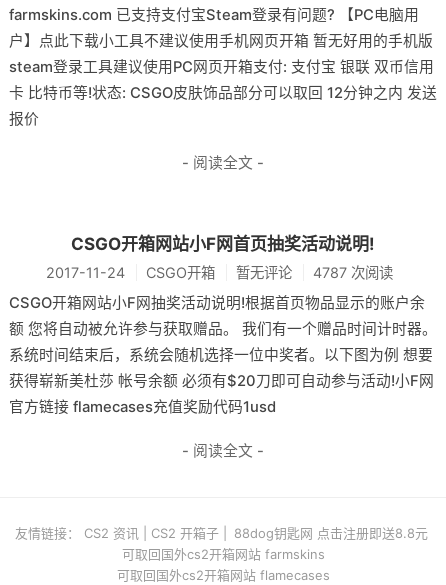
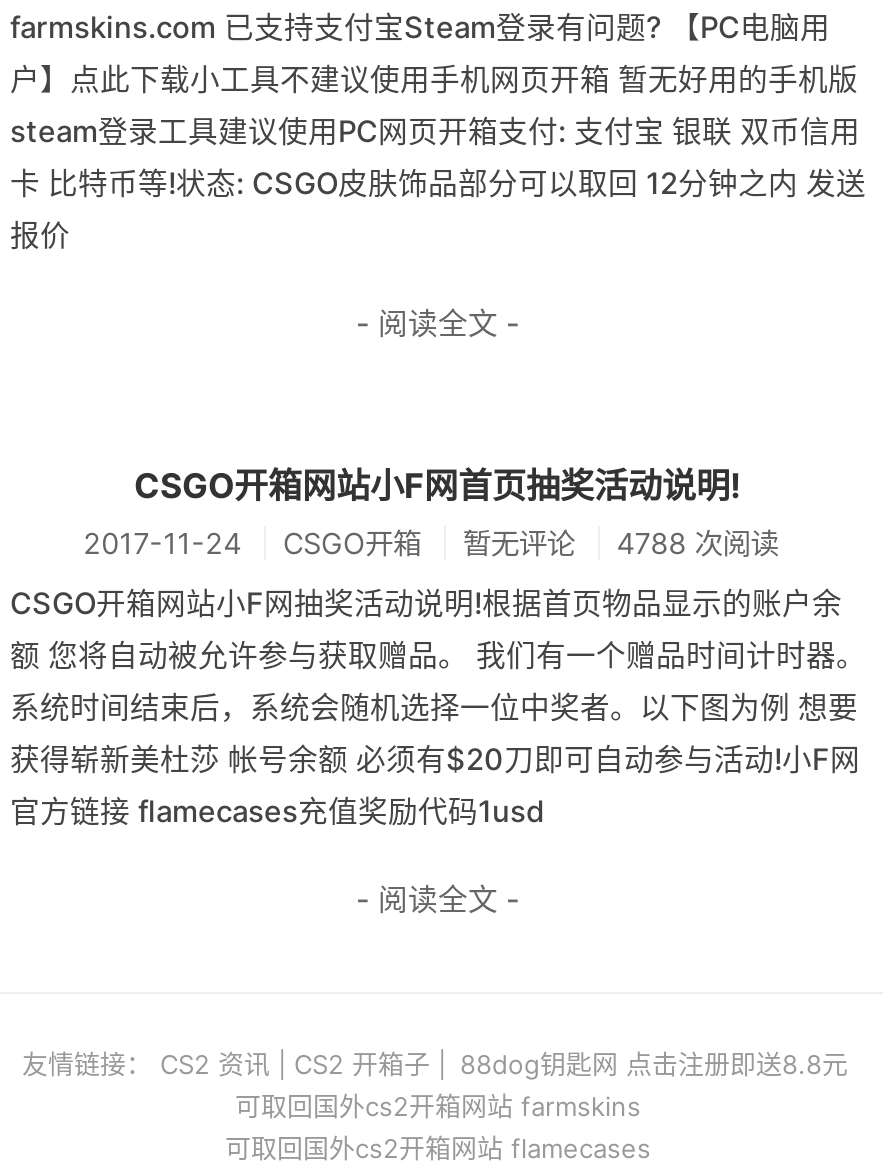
[46,264,393,281] 2017-11-24 CSGO开箱 暂无评论 4787 次阅读 -> [83,526,778,560] 2017-11-24 CSGO开箱 暂无评论 4788 次阅读

